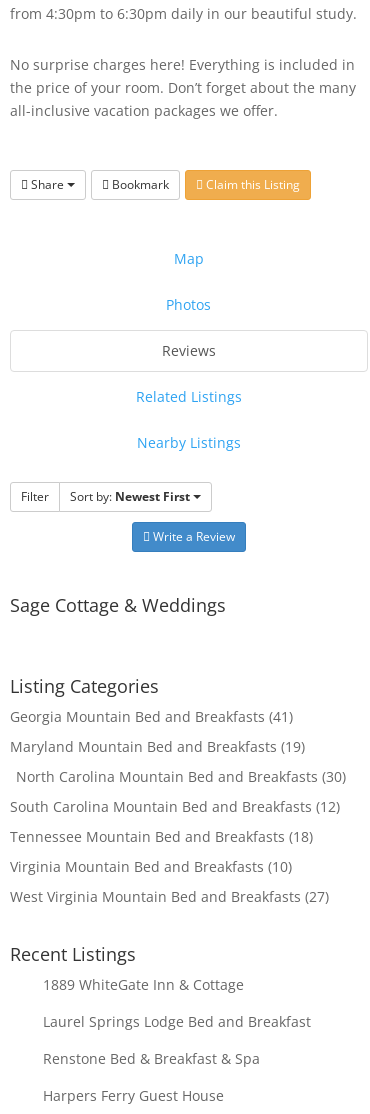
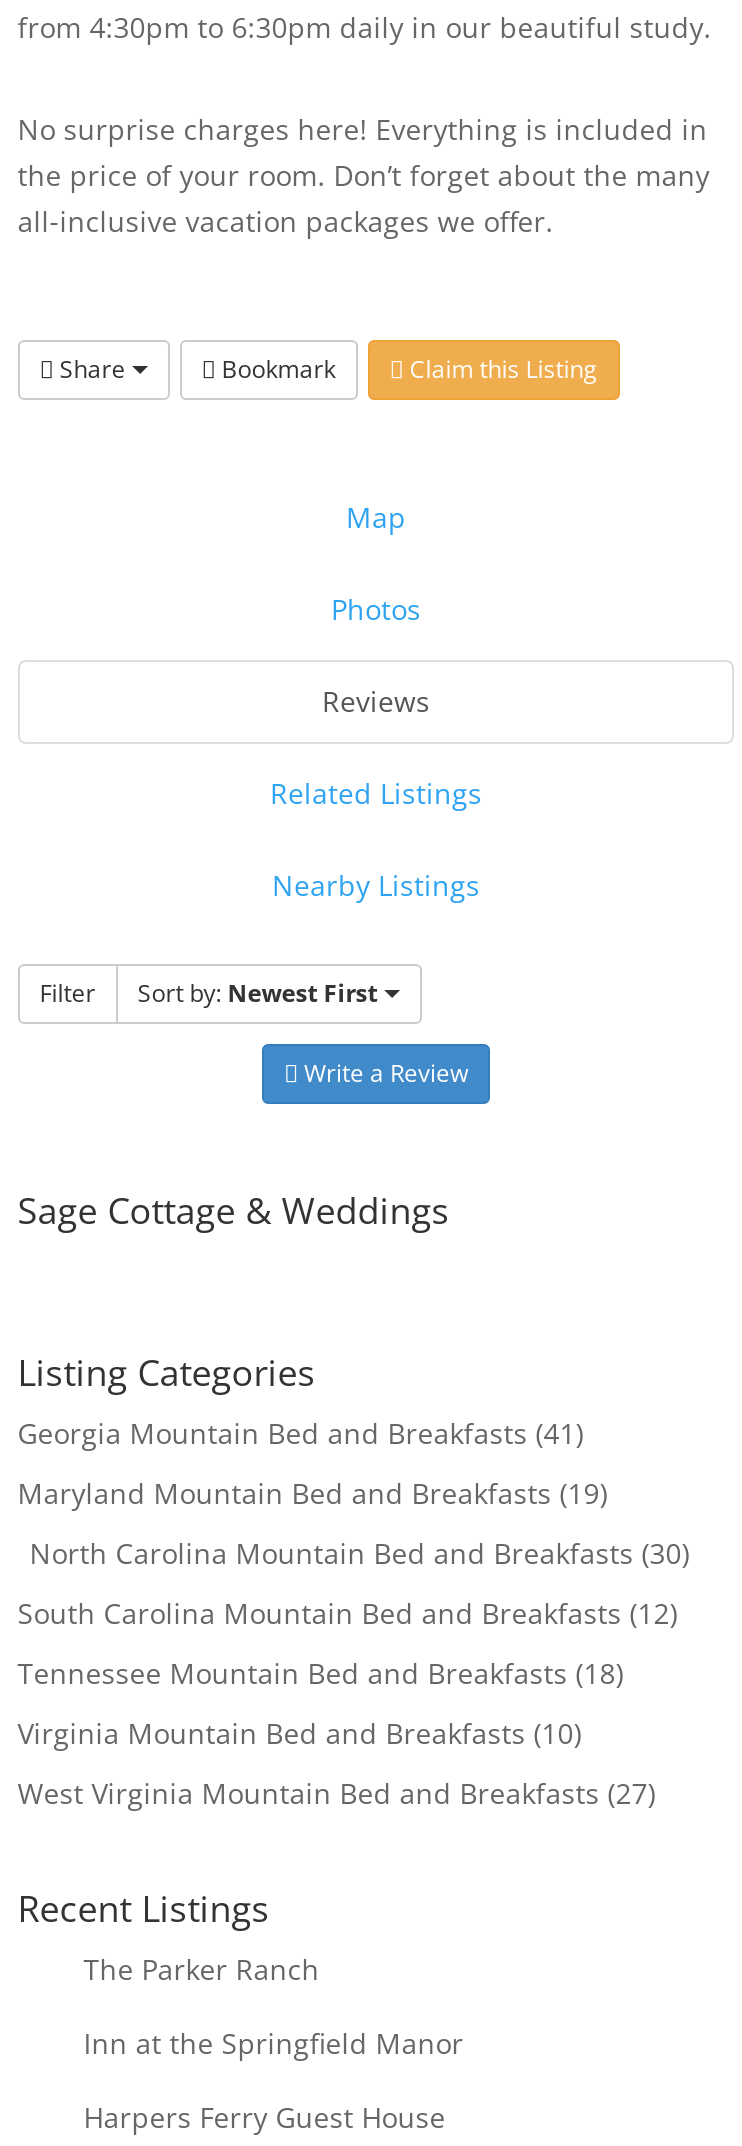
[43,975,311,1068] 1889 WhiteGate Inn & Cottage | Laurel Springs Lodge Bed and Breakfast | Renstone Bed & Breakfast & Spa -> [84,1949,464,2061] The Parker Ranch | Inn at the Springfield Manor

